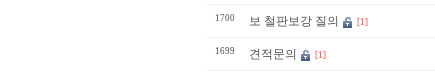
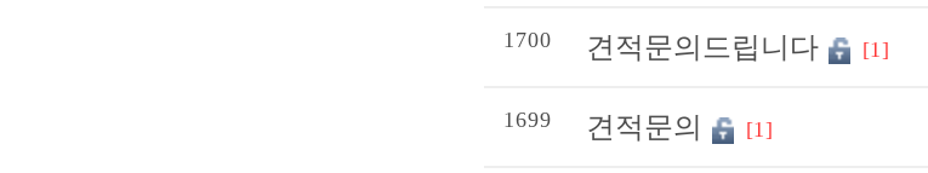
[249,14,339,28] 보 철판보강 질의 -> [586,30,819,64] 견적문의드립니다

